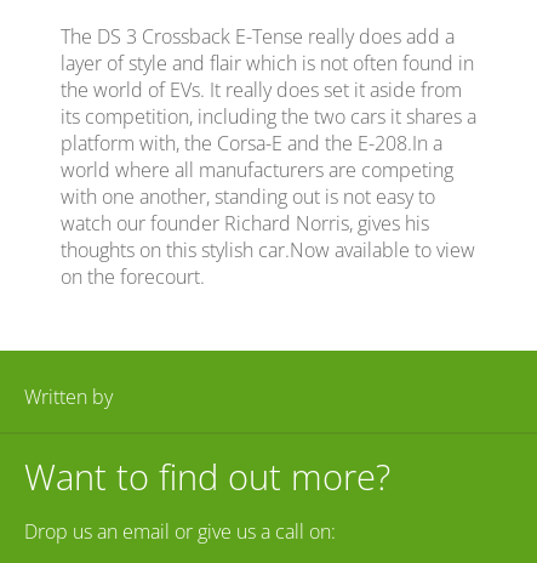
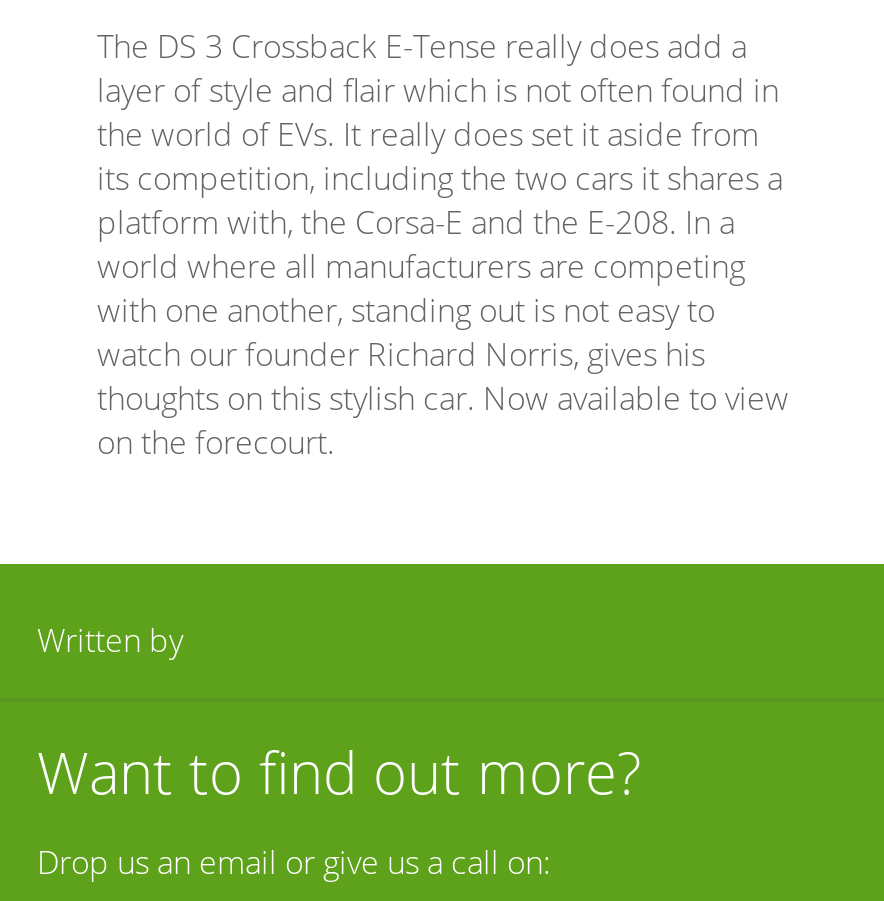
[61,130,442,157] platform with, the Corsa-E and the E-208.In a -> [97,201,735,245] platform with, the Corsa-E and the E-208. In a
[61,237,475,264] thoughts on this stylish car.Now available to view -> [97,377,789,421] thoughts on this stylish car. Now available to view

